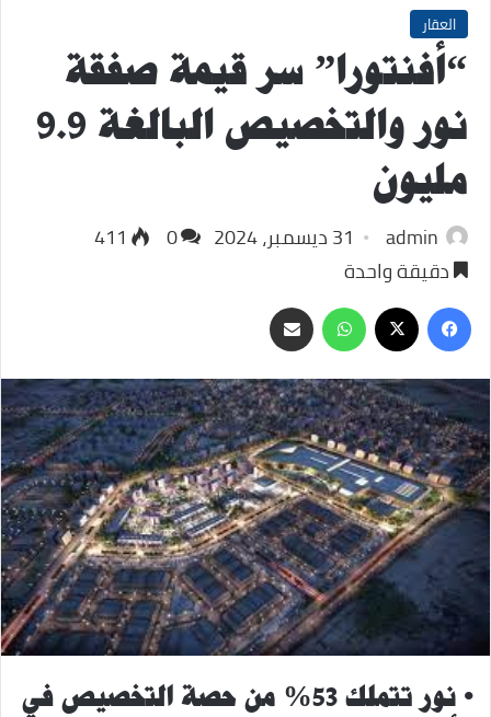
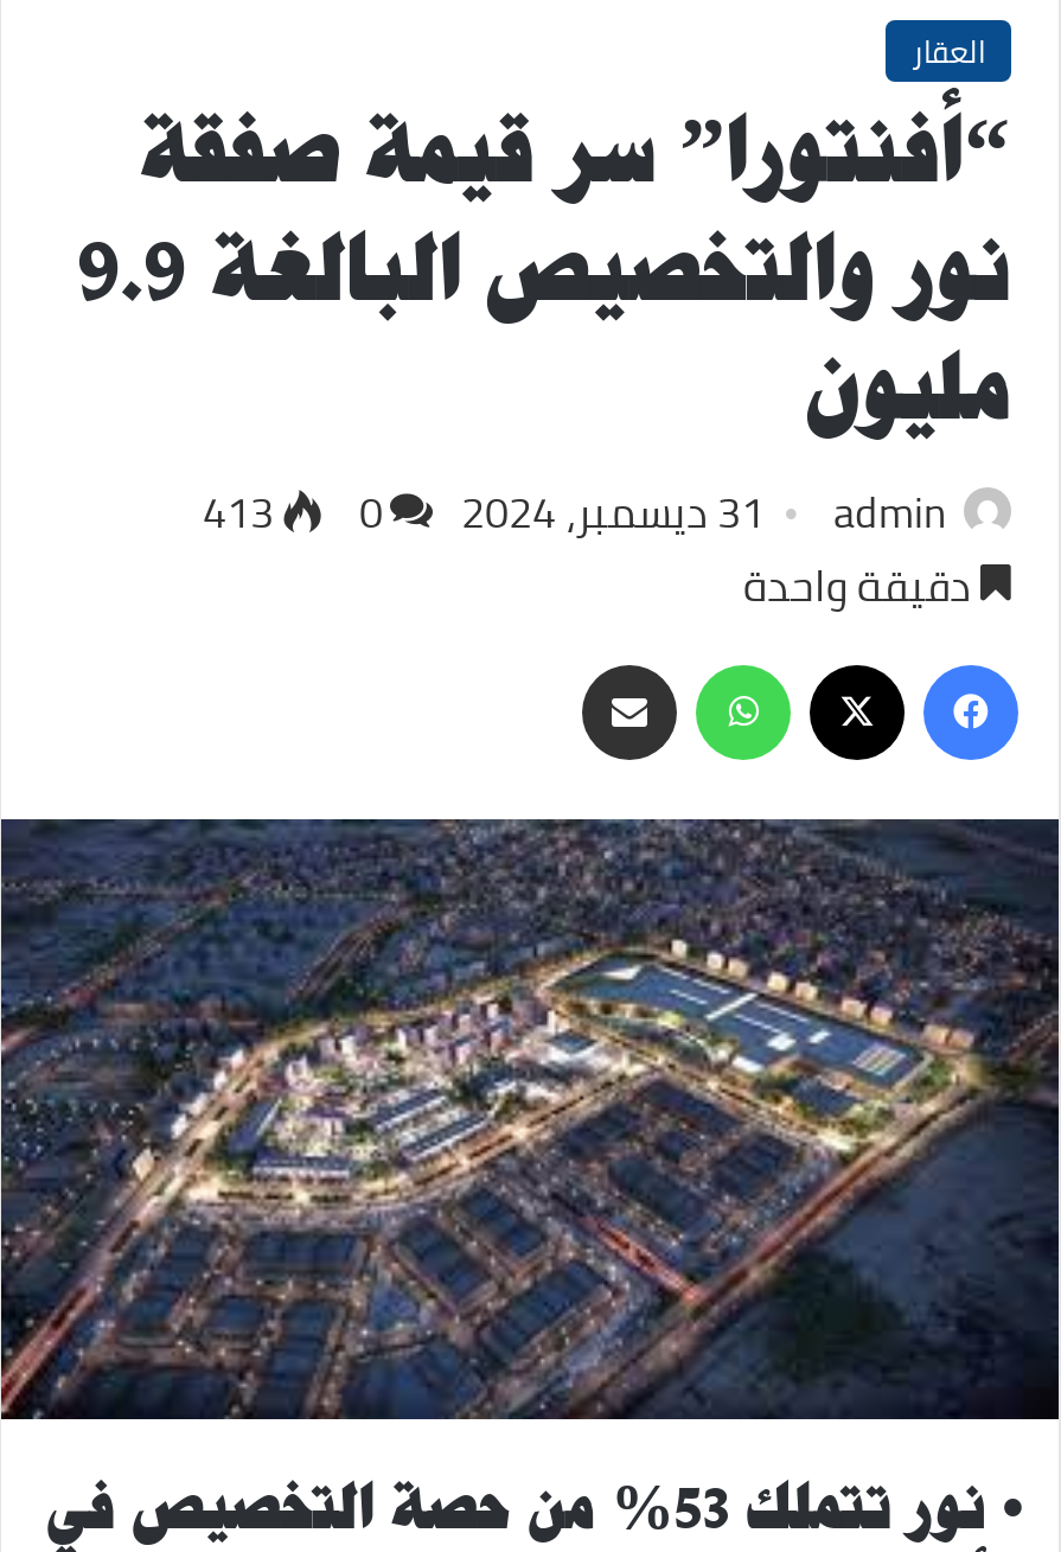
[94,219,127,255] 411 -> [203,473,274,552] 413

